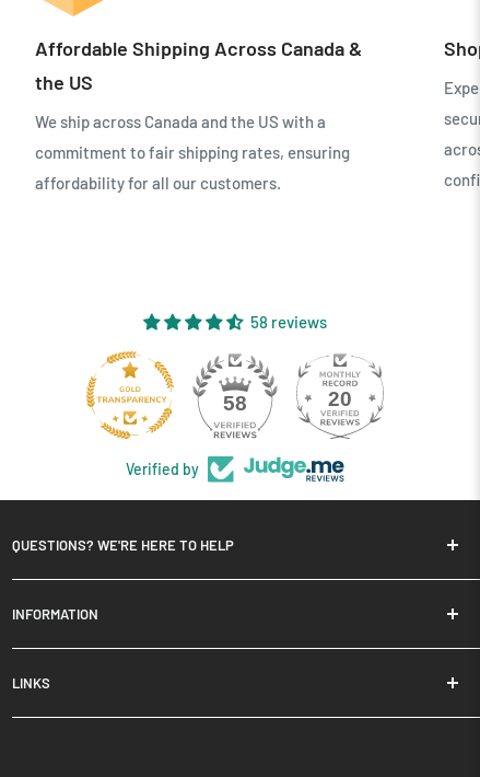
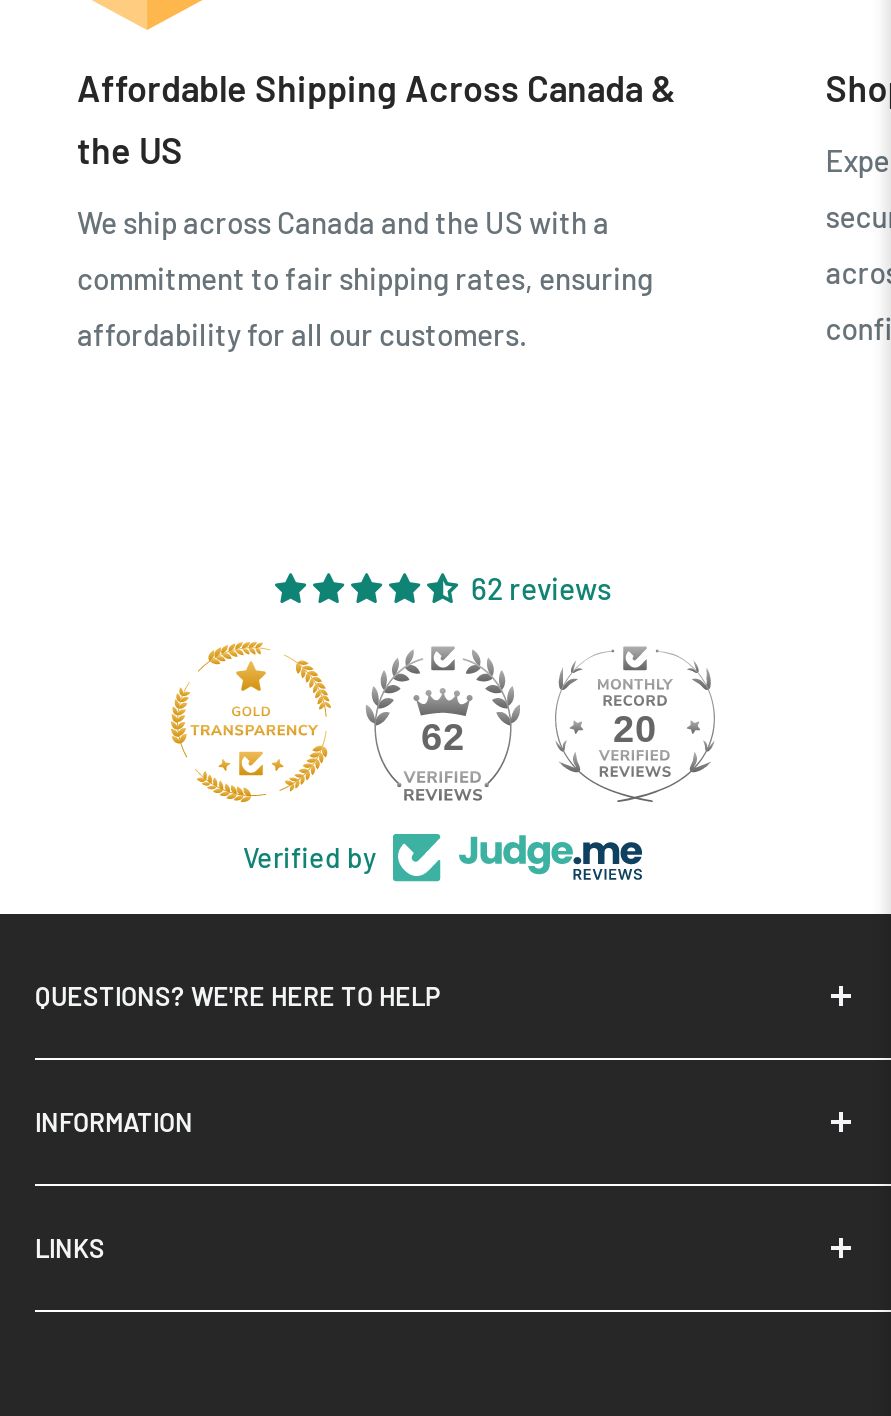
[250,312,327,331] 58 reviews -> [471,569,611,605] 62 reviews
[223,391,247,414] 58 -> [421,715,465,757] 62

